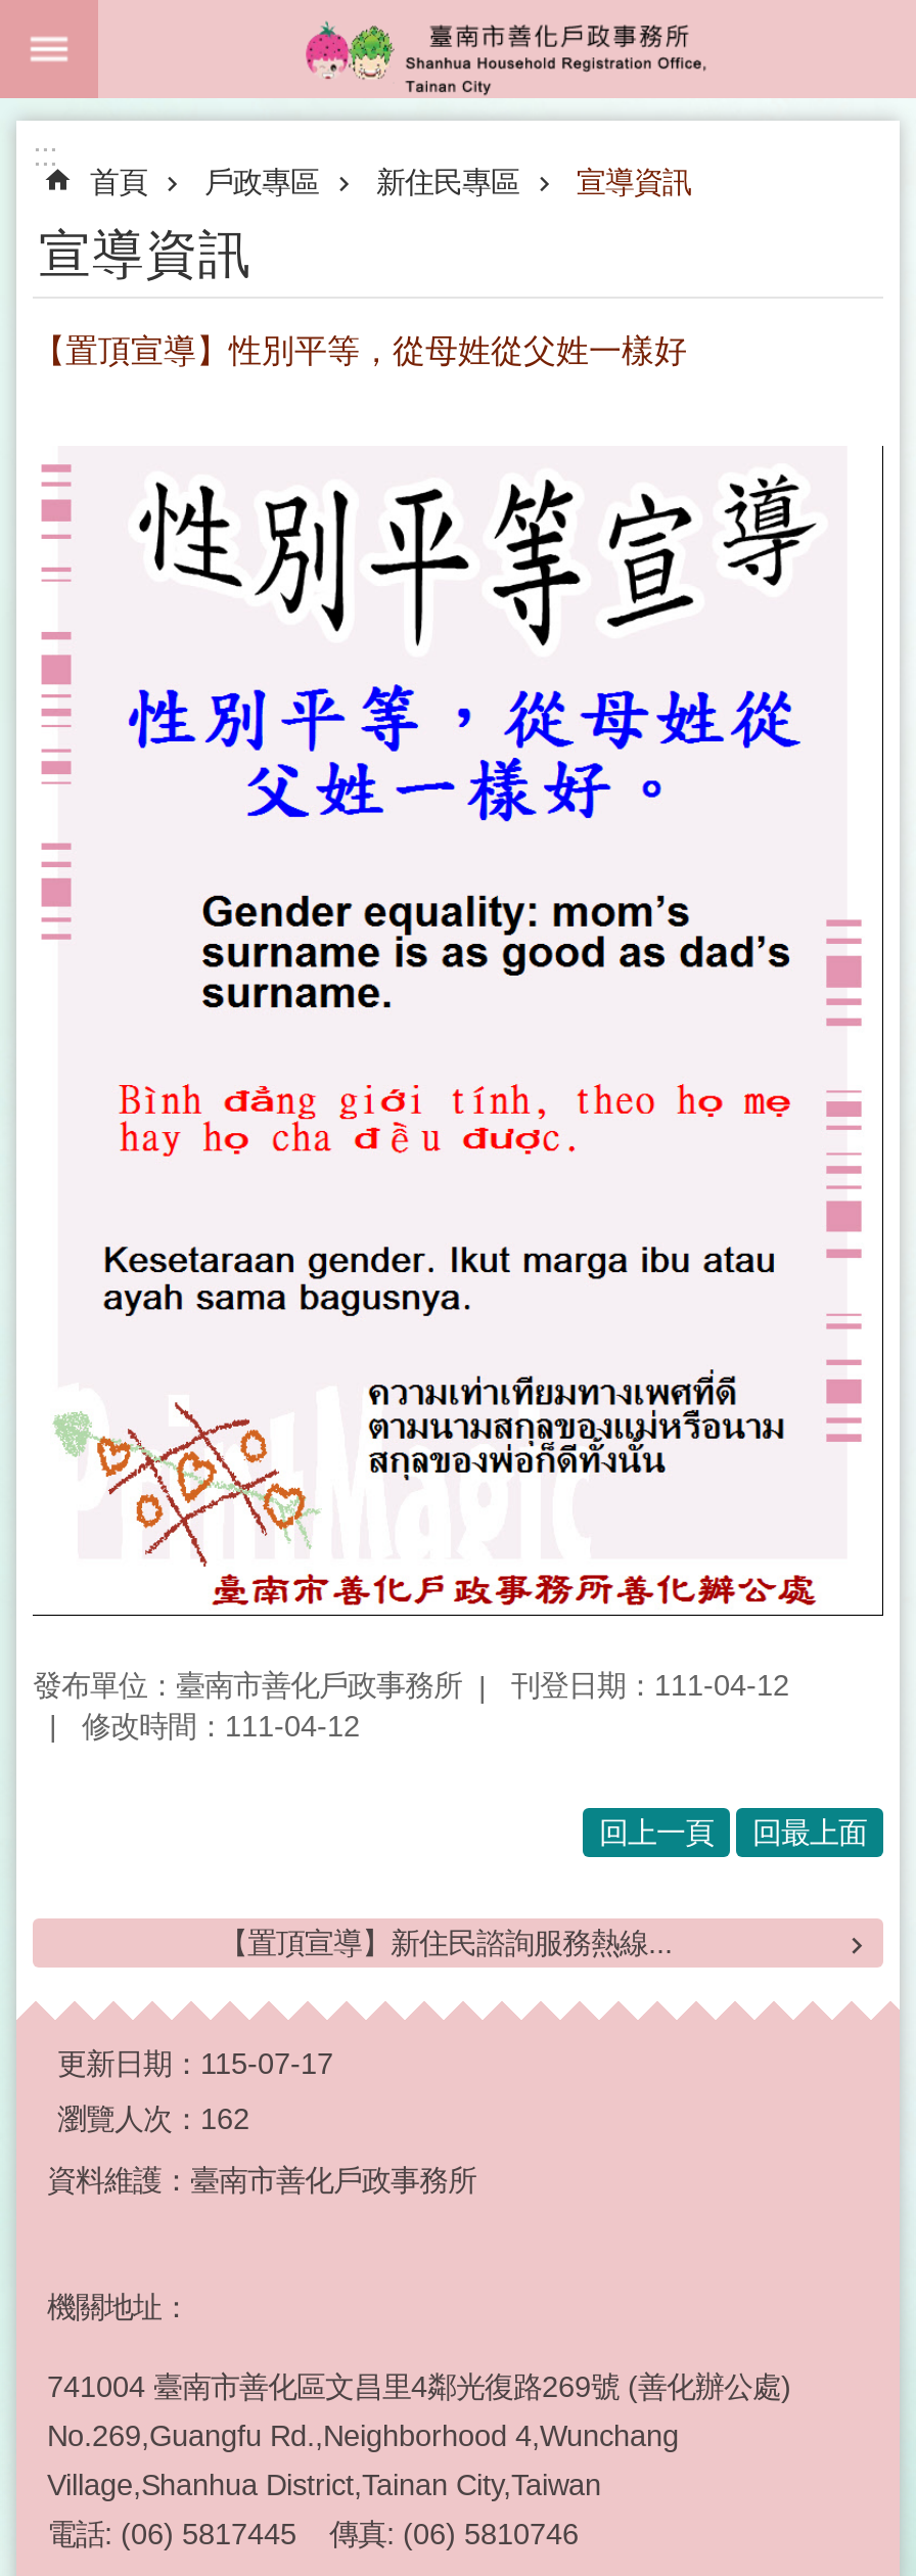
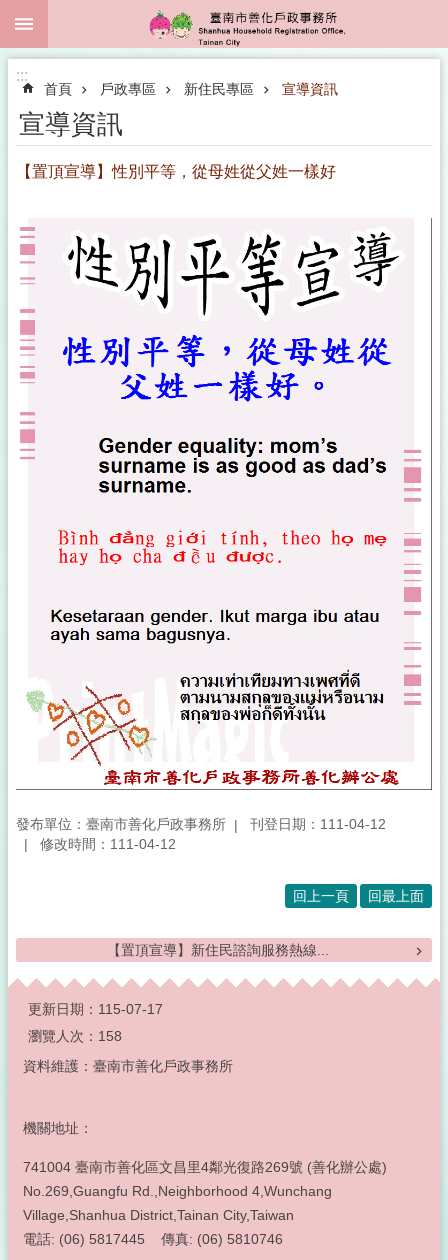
[57,2102,249,2135] 瀏覽人次：162 -> [28,1028,122,1044] 瀏覽人次：158

